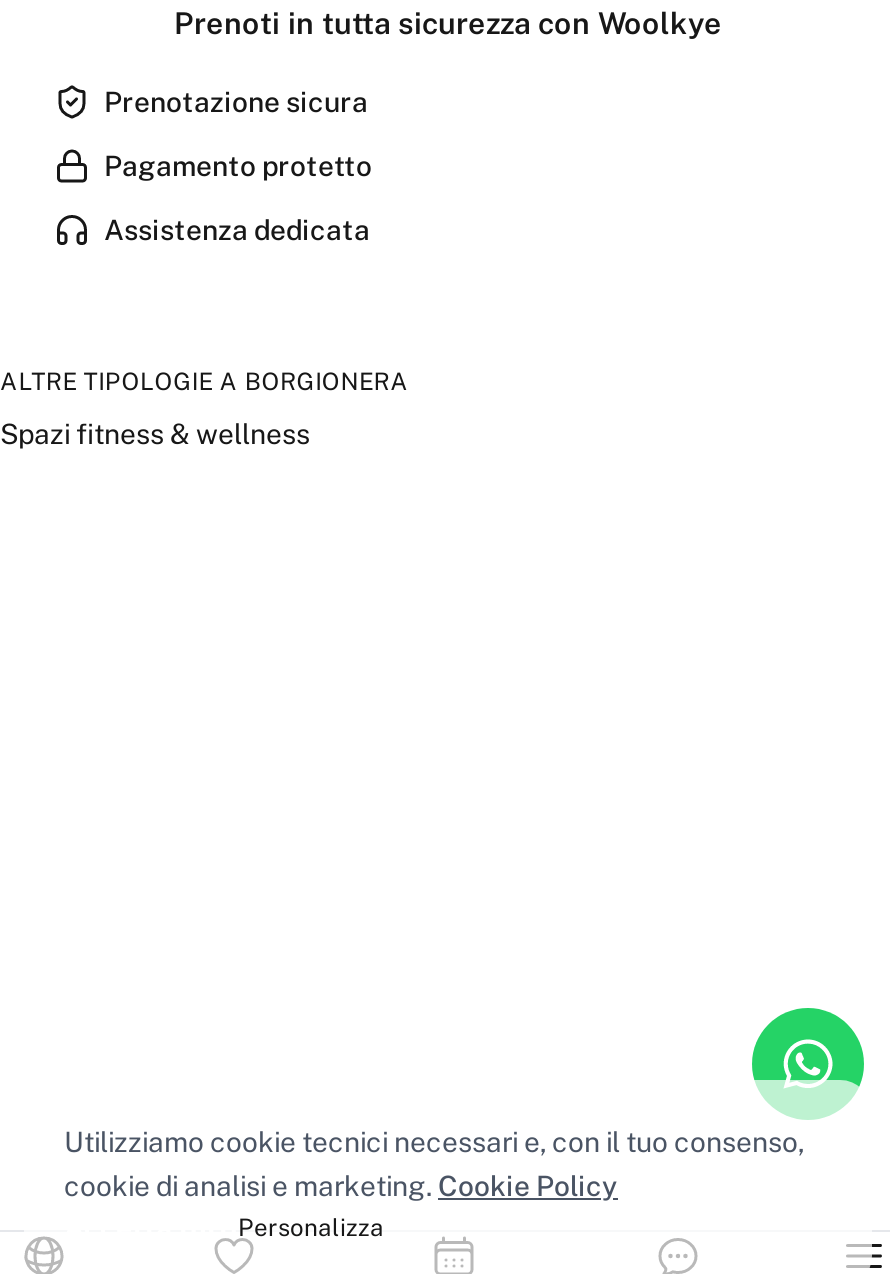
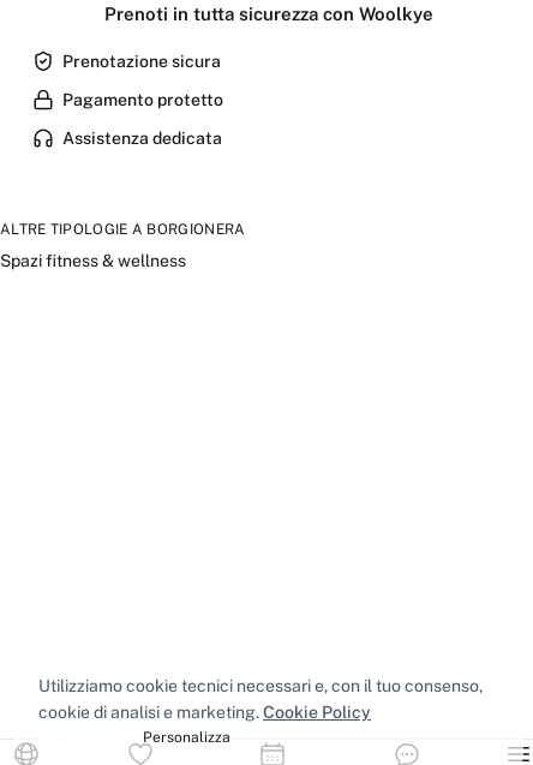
[750,1006,866,1122] [image] -> none

